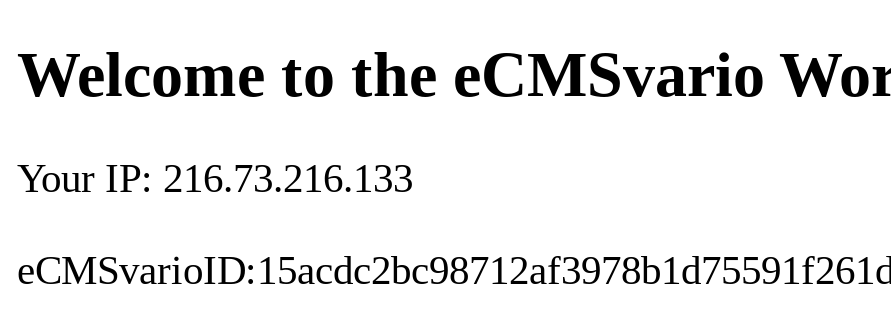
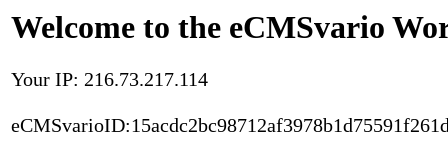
[17,156,413,200] Your IP: 216.73.216.133 -> [11,68,208,90] Your IP: 216.73.217.114

